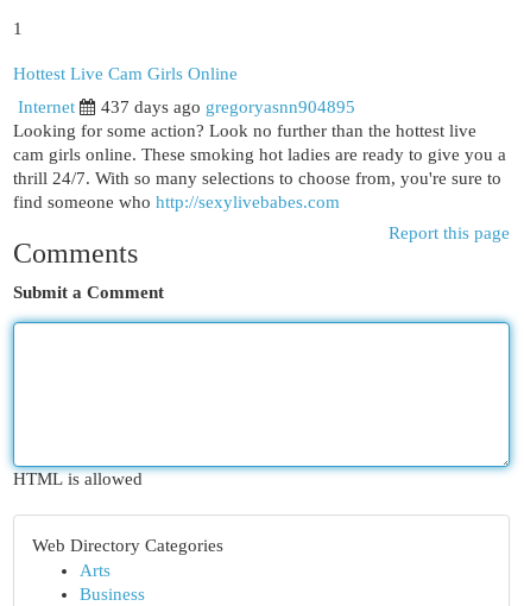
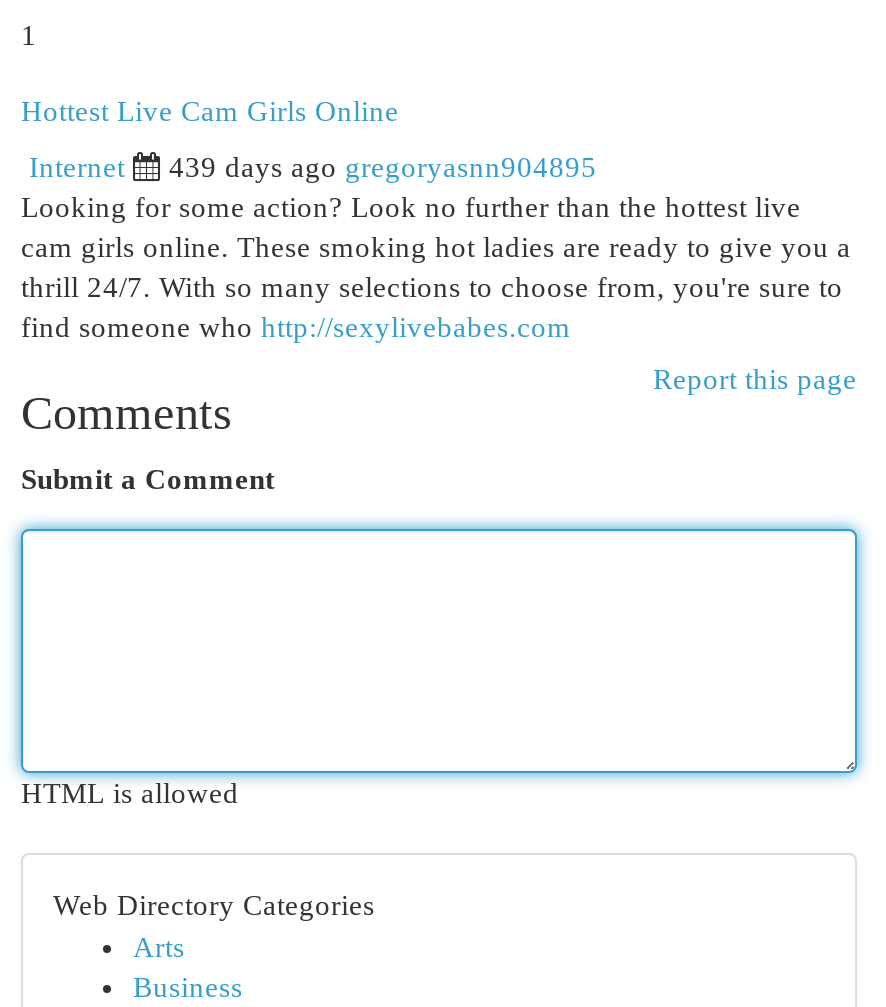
[101,97,355,116] 437 days ago gregoryasnn904895 -> [169,151,597,183] 439 days ago gregoryasnn904895

